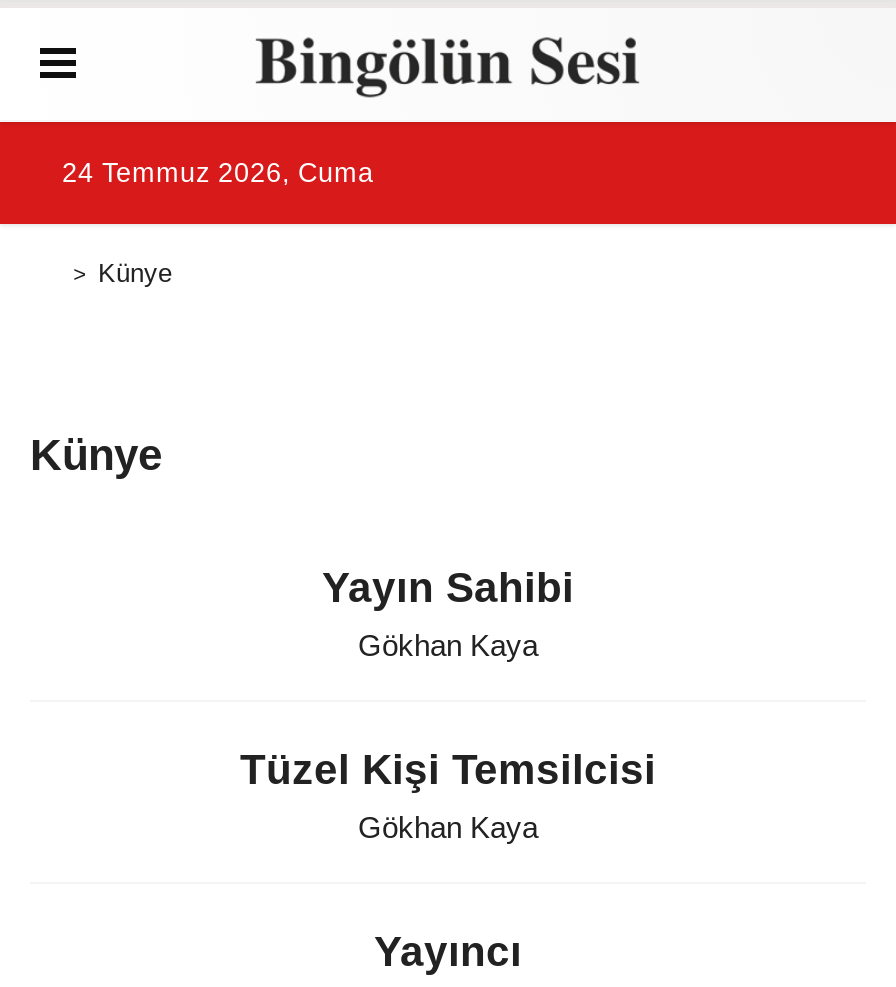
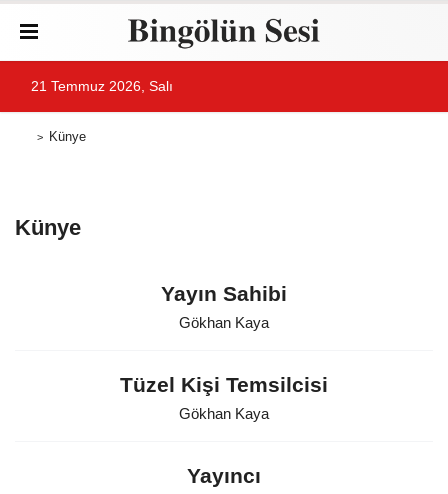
[62,158,374,188] 24 Temmuz 2026, Cuma -> [31,79,173,94] 21 Temmuz 2026, Salı

